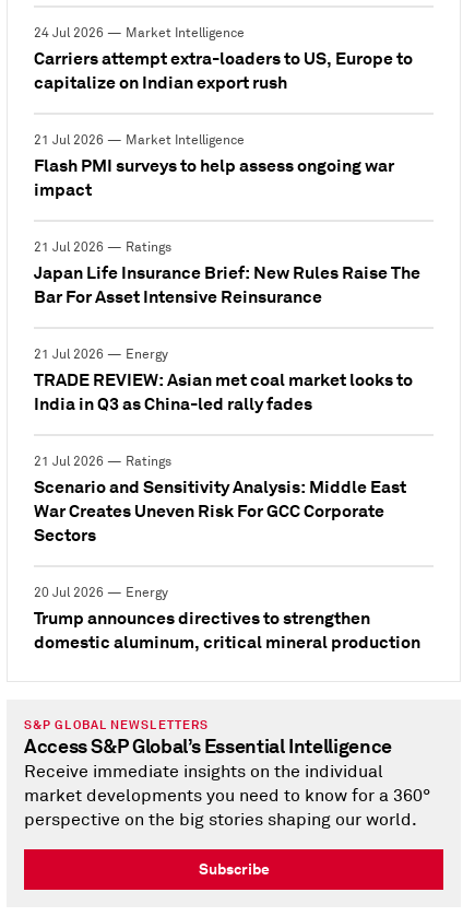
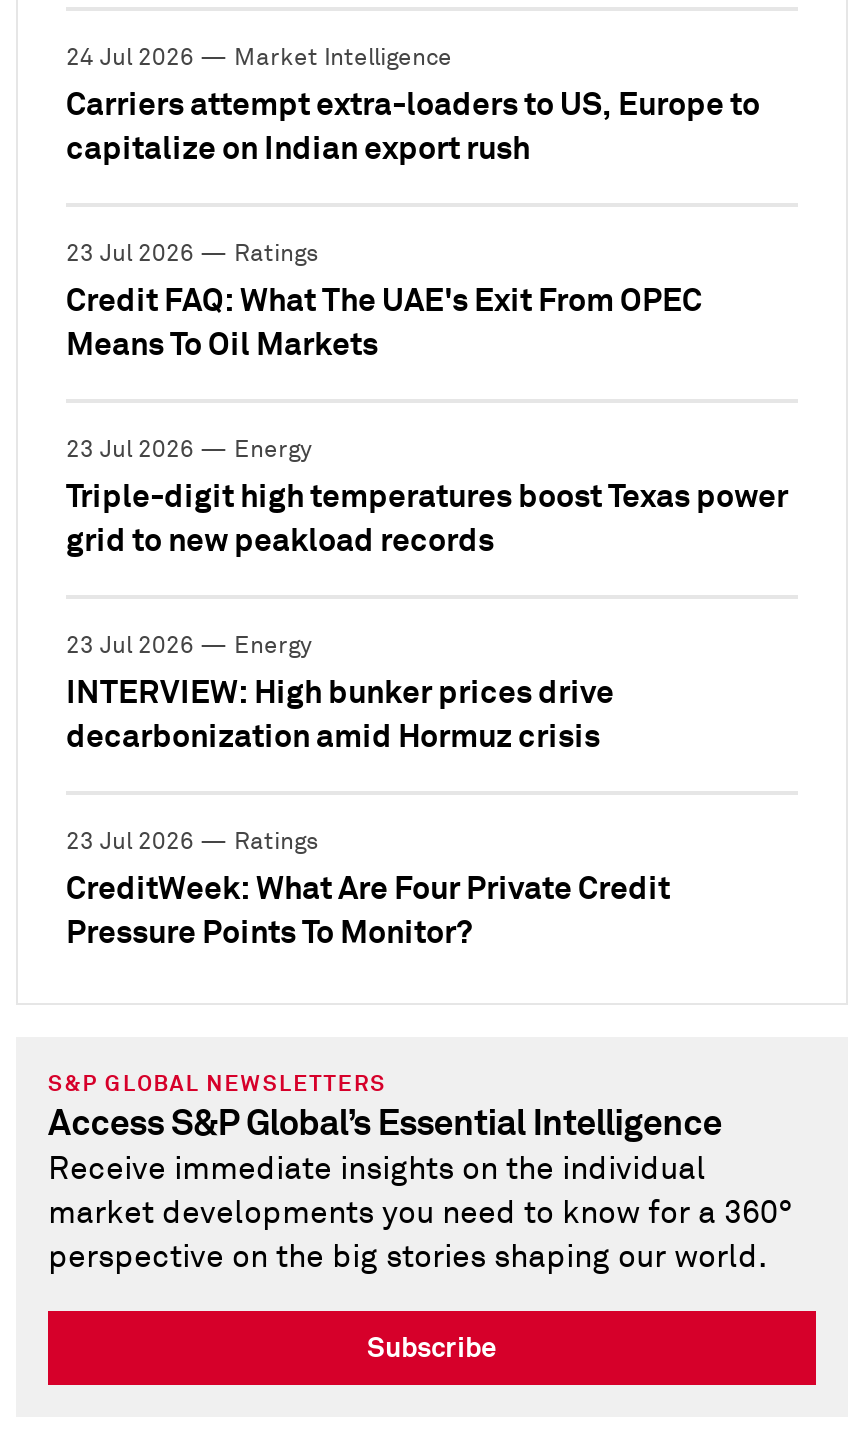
[34,133,420,654] 21 Jul 2026 — Market Intelligence | Flash PMI surveys to help assess ongoing war | impact | 21 Jul 2026 — Ratings | Japan Life Insurance Brief: New Rules Raise The | Bar For Asset Intensive Reinsurance | 21 Jul 2026 — Energy | TRADE REVIEW: Asian met coal market looks to | India in Q3 as China-led rally fades | 21 Jul 2026 — Ratings | Scenario and Sensitivity Analysis: Middle East | War Creates Uneven Risk For GCC Corporate | Sectors | 20 Jul 2026 — Energy | Trump announces directives to strengthen | domestic aluminum, critical mineral production -> [66,240,788,954] 23 Jul 2026 — Ratings | Credit FAQ: What The UAE's Exit From OPEC | Means To Oil Markets | 23 Jul 2026 — Energy | Triple-digit high temperatures boost Texas power | grid to new peakload records | 23 Jul 2026 — Energy | INTERVIEW: High bunker prices drive | decarbonization amid Hormuz crisis | 23 Jul 2026 — Ratings | CreditWeek: What Are Four Private Credit | Pressure Points To Monitor?

